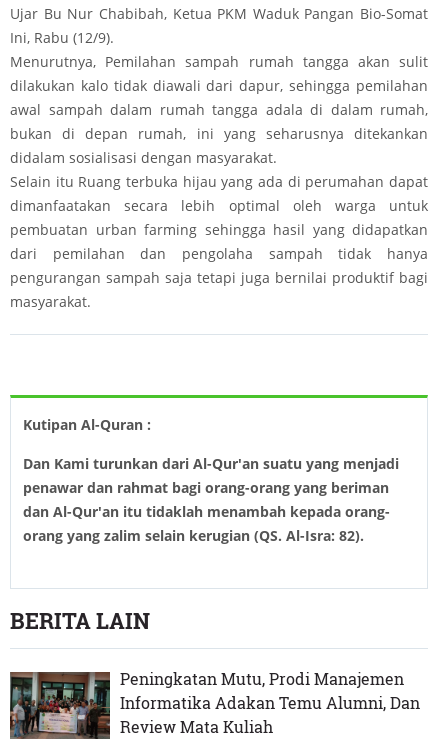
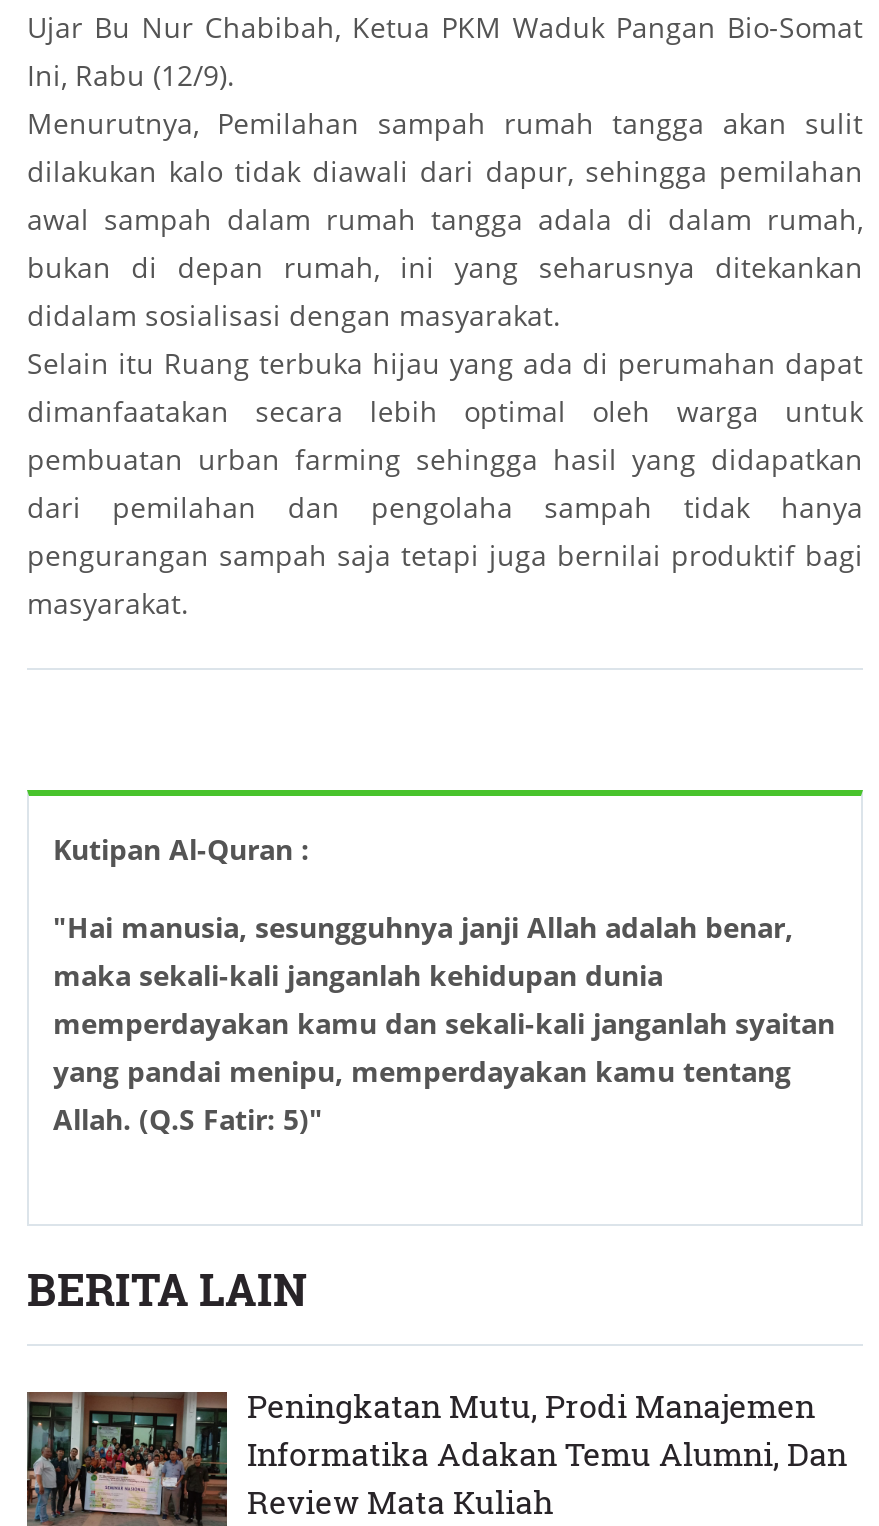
[23,453,399,544] Dan Kami turunkan dari Al-Qur'an suatu yang menjadi | penawar dan rahmat bagi orang-orang yang beriman | dan Al-Qur'an itu tidaklah menambah kepada orang- | orang yang zalim selain kerugian (QS. Al-Isra: 82). -> [53,907,835,1137] "Hai manusia, sesungguhnya janji Allah adalah benar, | maka sekali-kali janganlah kehidupan dunia | memperdayakan kamu dan sekali-kali janganlah syaitan | yang pandai menipu, memperdayakan kamu tentang | Allah. (Q.S Fatir: 5)"

